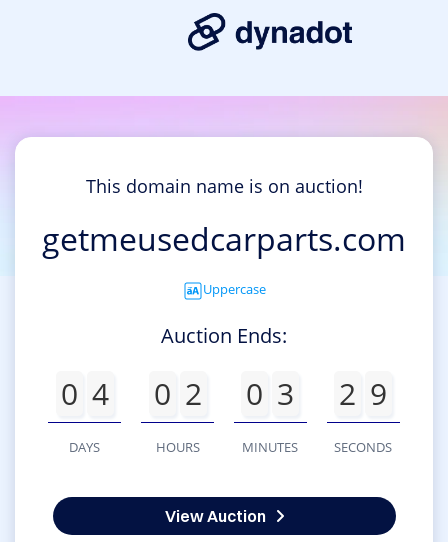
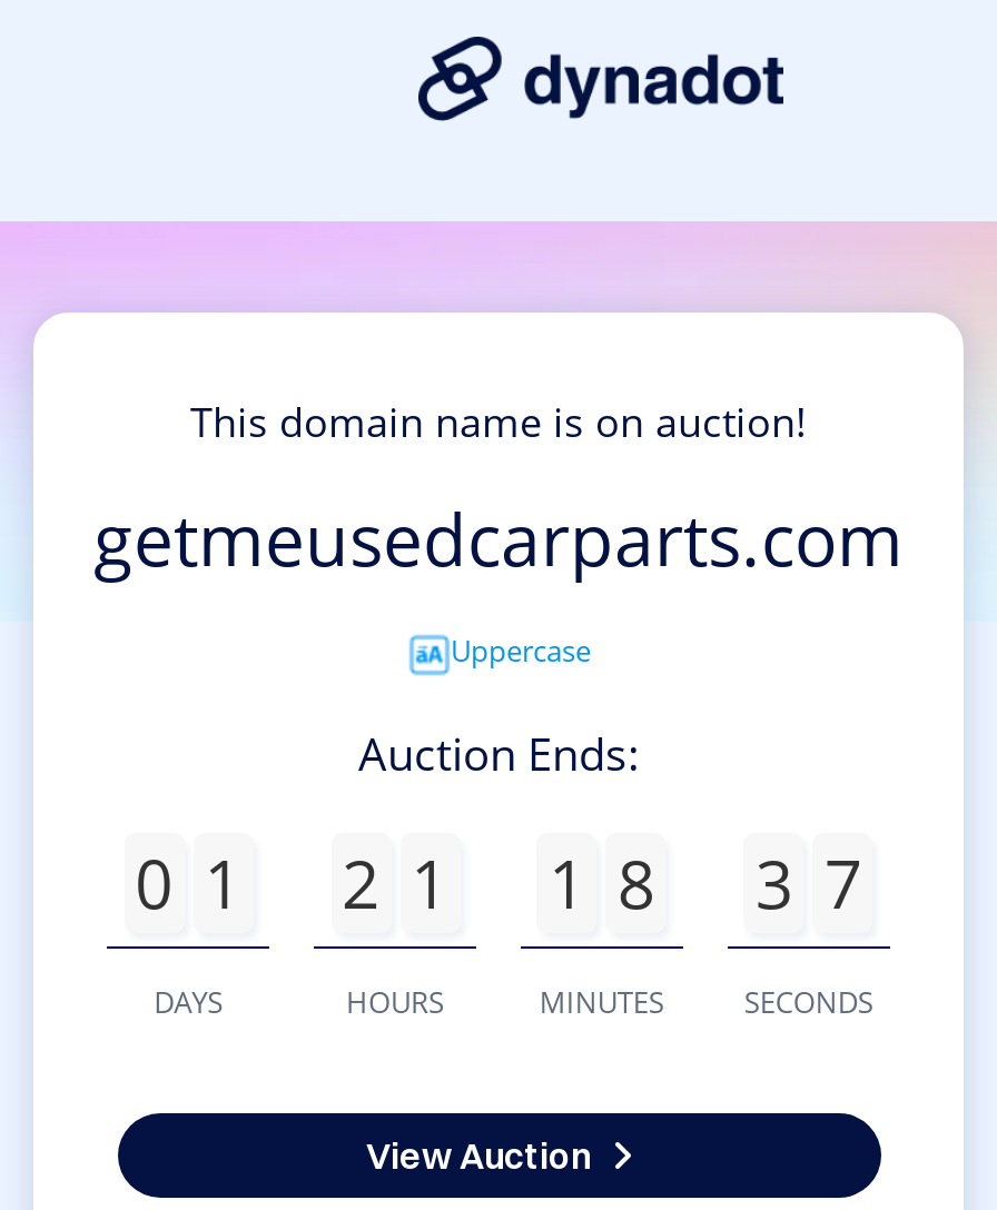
[61,373,109,414] 0 4 -> [135,837,242,929] 0 1
[153,373,201,414] 0 2 -> [342,837,448,929] 2 1
[246,373,294,414] 0 3 -> [548,837,655,929] 1 8
[339,373,387,414] 2 9 -> [755,837,862,929] 3 7

